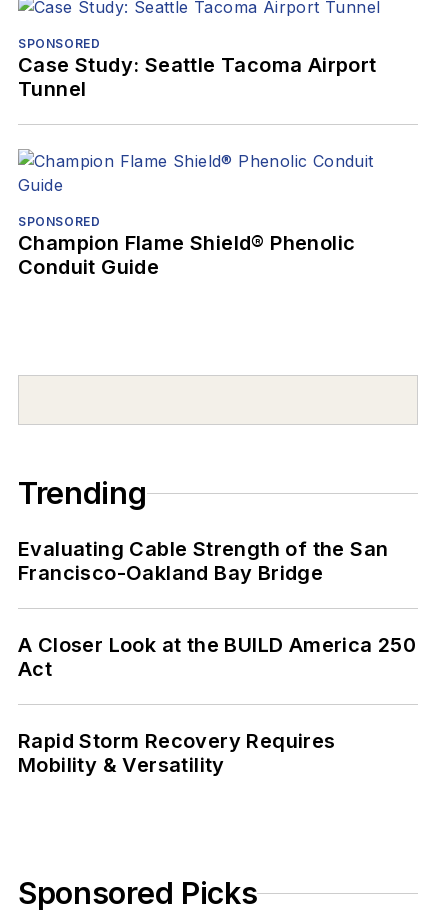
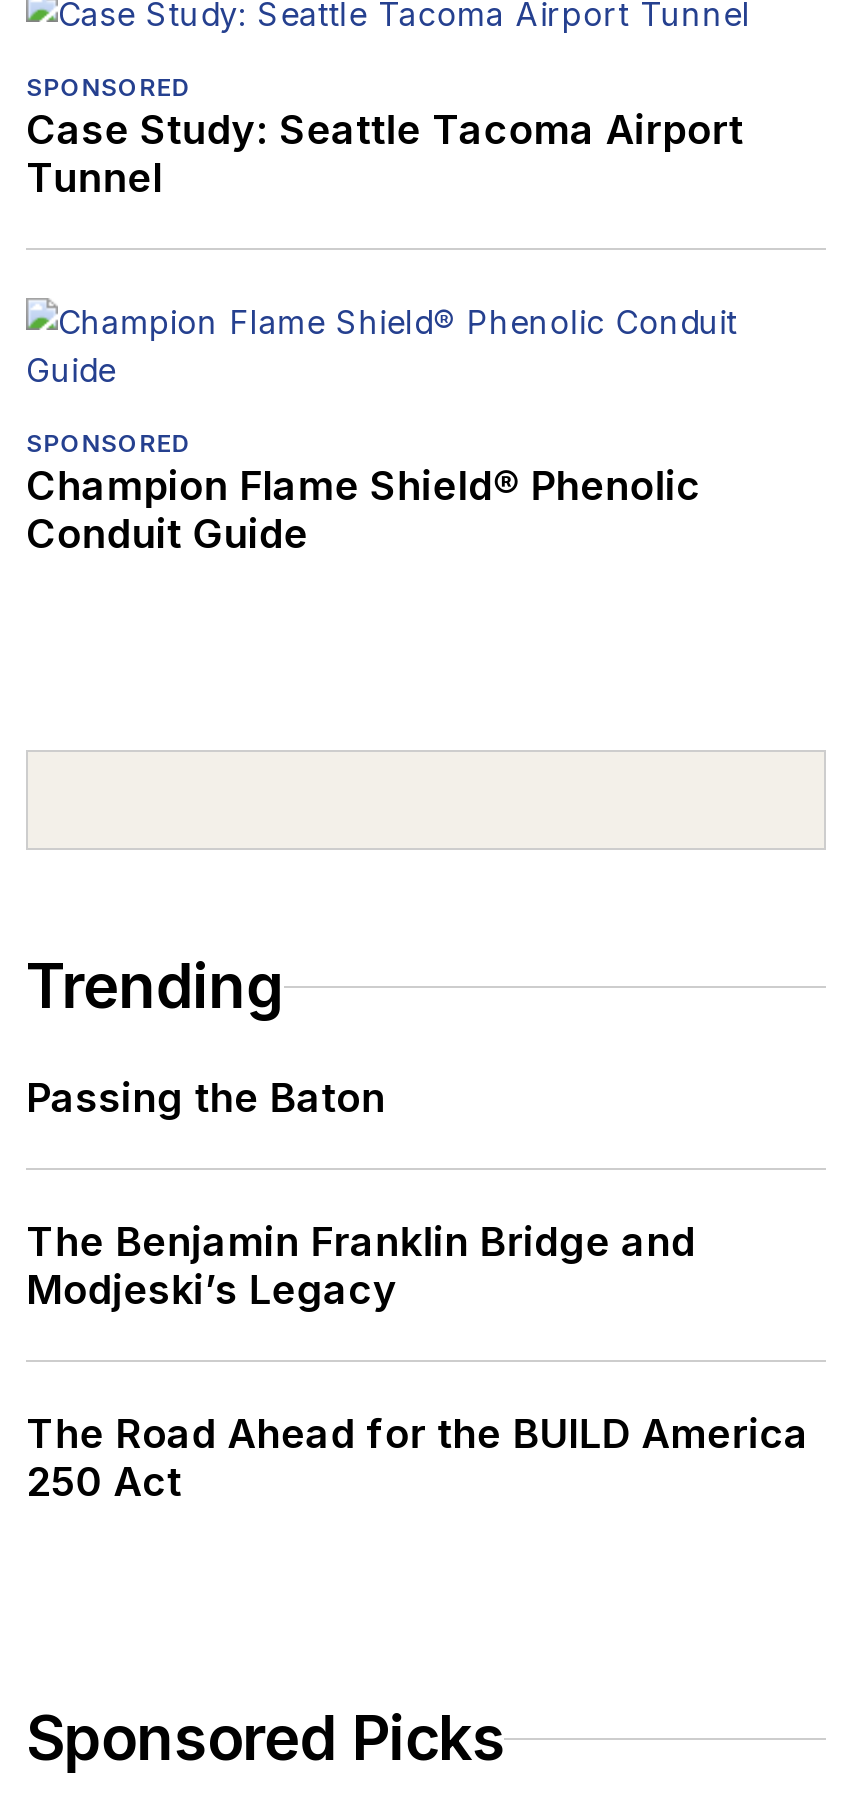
[18,537,388,585] Evaluating Cable Strength of the San | Francisco-Oakland Bay Bridge -> [26,1074,386,1122] Passing the Baton
[18,633,416,681] A Closer Look at the BUILD America 250 | Act -> [26,1218,696,1314] The Benjamin Franklin Bridge and | Modjeski’s Legacy
[18,729,336,777] Rapid Storm Recovery Requires | Mobility & Versatility -> [26,1410,809,1506] The Road Ahead for the BUILD America | 250 Act

